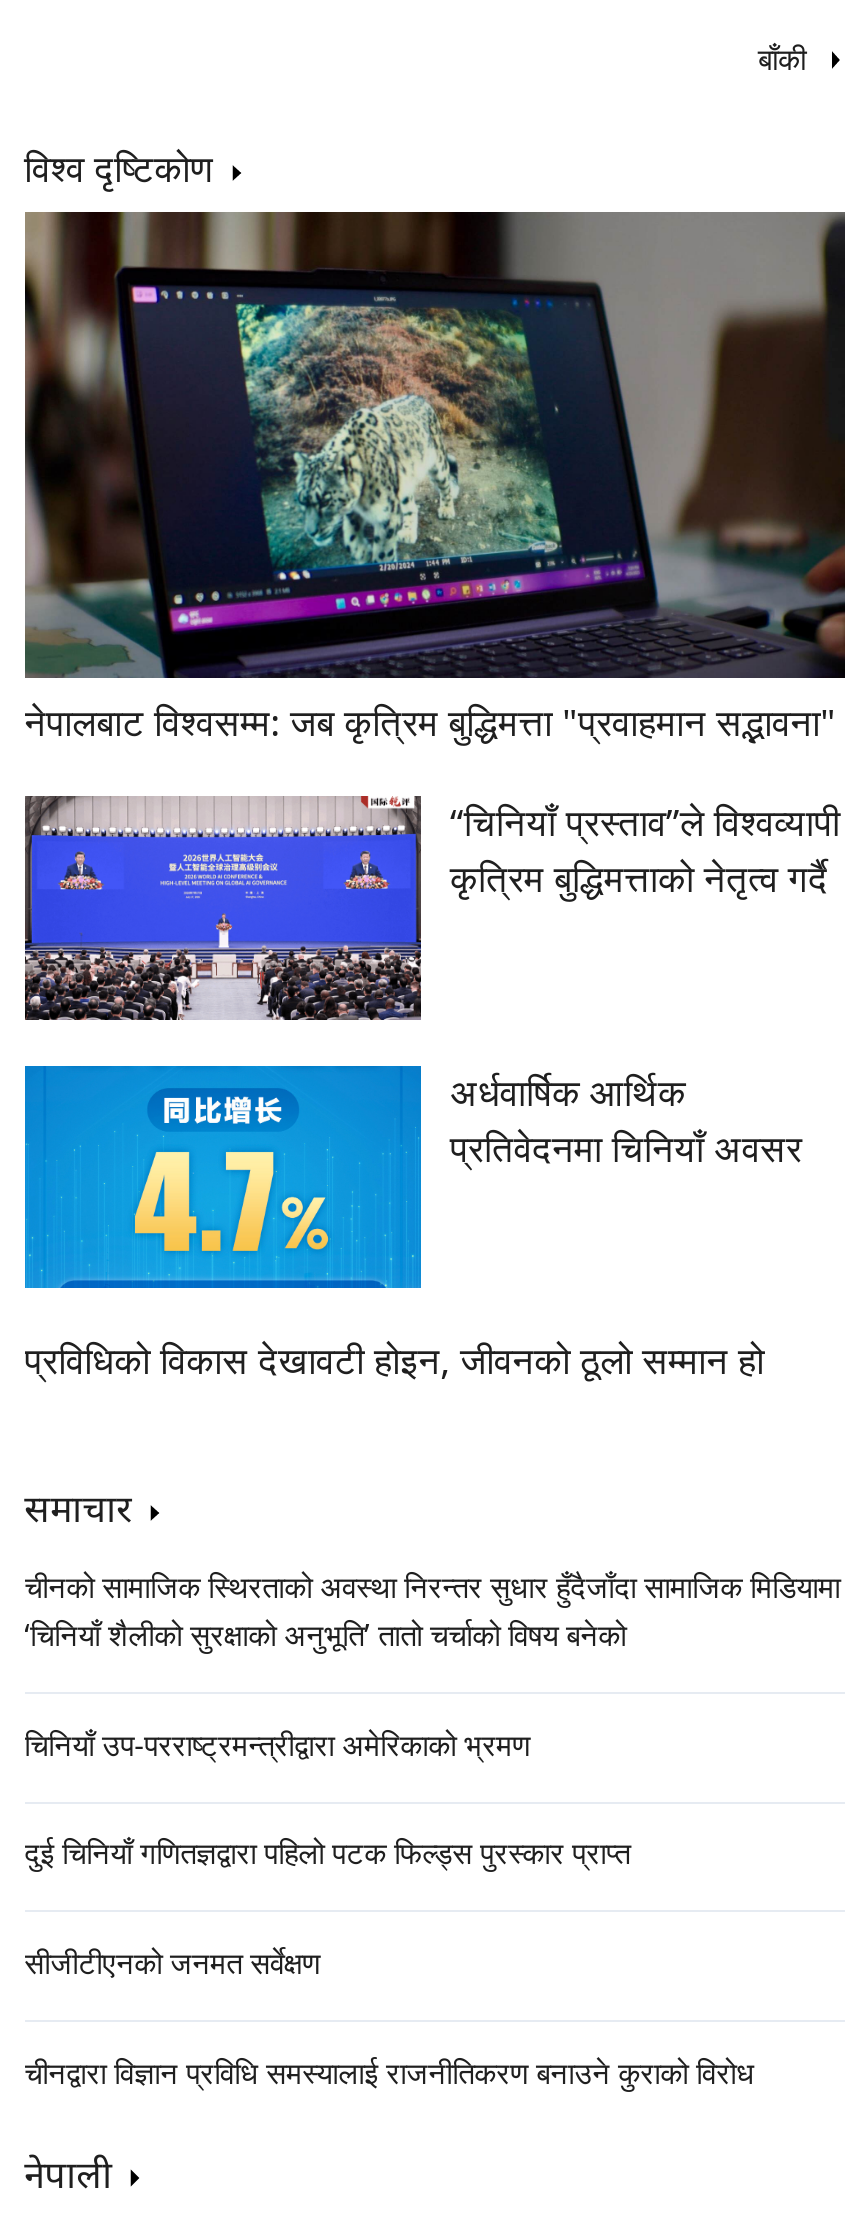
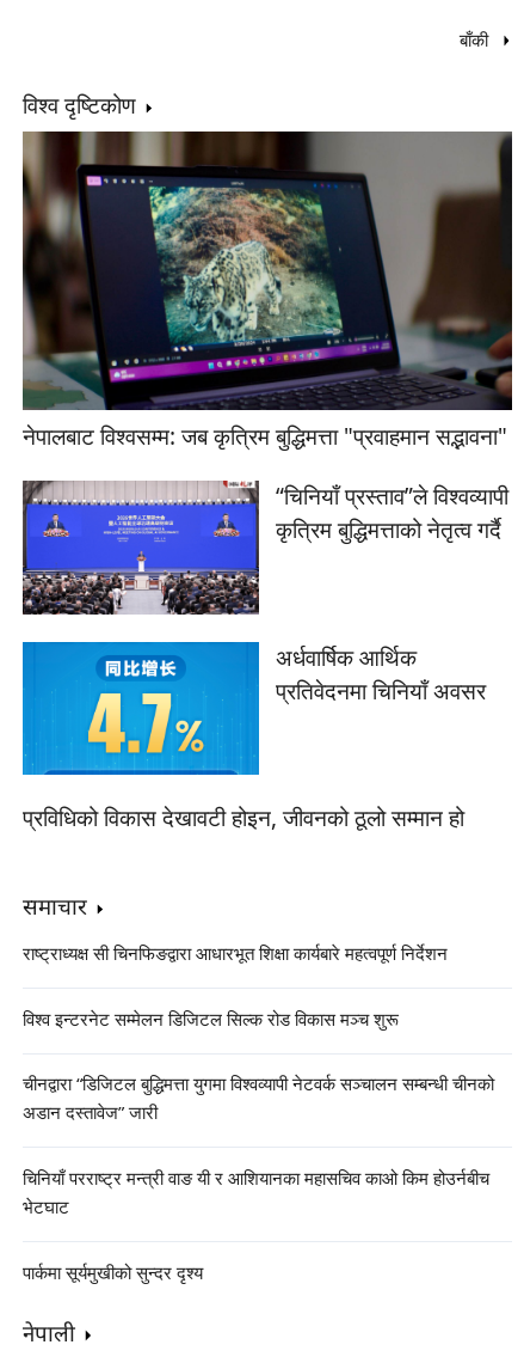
[24,1568,840,1658] चीनको सामाजिक स्थिरताको अवस्था निरन्तर सुधार हुँदैजाँदा सामाजिक मिडियामा | ‘चिनियाँ शैलीको सुरक्षाको अनुभूति’ तातो चर्चाको विषय बनेको -> [22,942,447,967] राष्ट्राध्यक्ष सी चिनफिङद्वारा आधारभूत शिक्षा कार्यबारे महत्वपूर्ण निर्देशन
[24,1725,530,1767] चिनियाँ उप-परराष्ट्रमन्त्रीद्वारा अमेरिकाको भ्रमण -> [22,1007,398,1033] विश्व इन्टरनेट सम्मेलन डिजिटल सिल्क रोड विकास मञ्च शुरू
[24,1835,630,1877] दुई चिनियाँ गणितज्ञद्वारा पहिलो पटक फिल्ड्स पुरस्कार प्राप्त -> [22,1073,494,1127] चीनद्वारा “डिजिटल बुद्धिमत्ता युगमा विश्वव्यापी नेटवर्क सञ्चालन सम्बन्धी चीनको | अडान दस्तावेज” जारी
[24,1945,320,1987] सीजीटीएनको जनमत सर्वेक्षण -> [22,1167,489,1221] चिनियाँ परराष्ट्र मन्त्री वाङ यी र आशियानका महासचिव काओ किम होउर्नबीच | भेटघाट
[24,2054,754,2096] चीनद्वारा विज्ञान प्रविधि समस्यालाई राजनीतिकरण बनाउने कुराको विरोध -> [22,1261,203,1287] पार्कमा सूर्यमुखीको सुन्दर दृश्य

